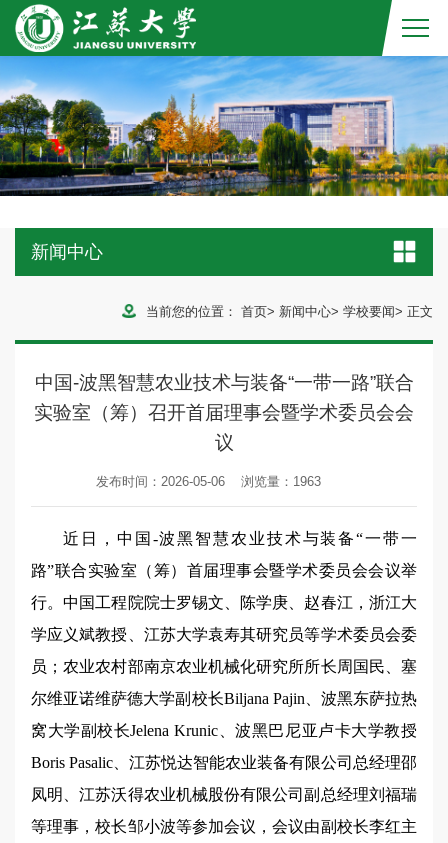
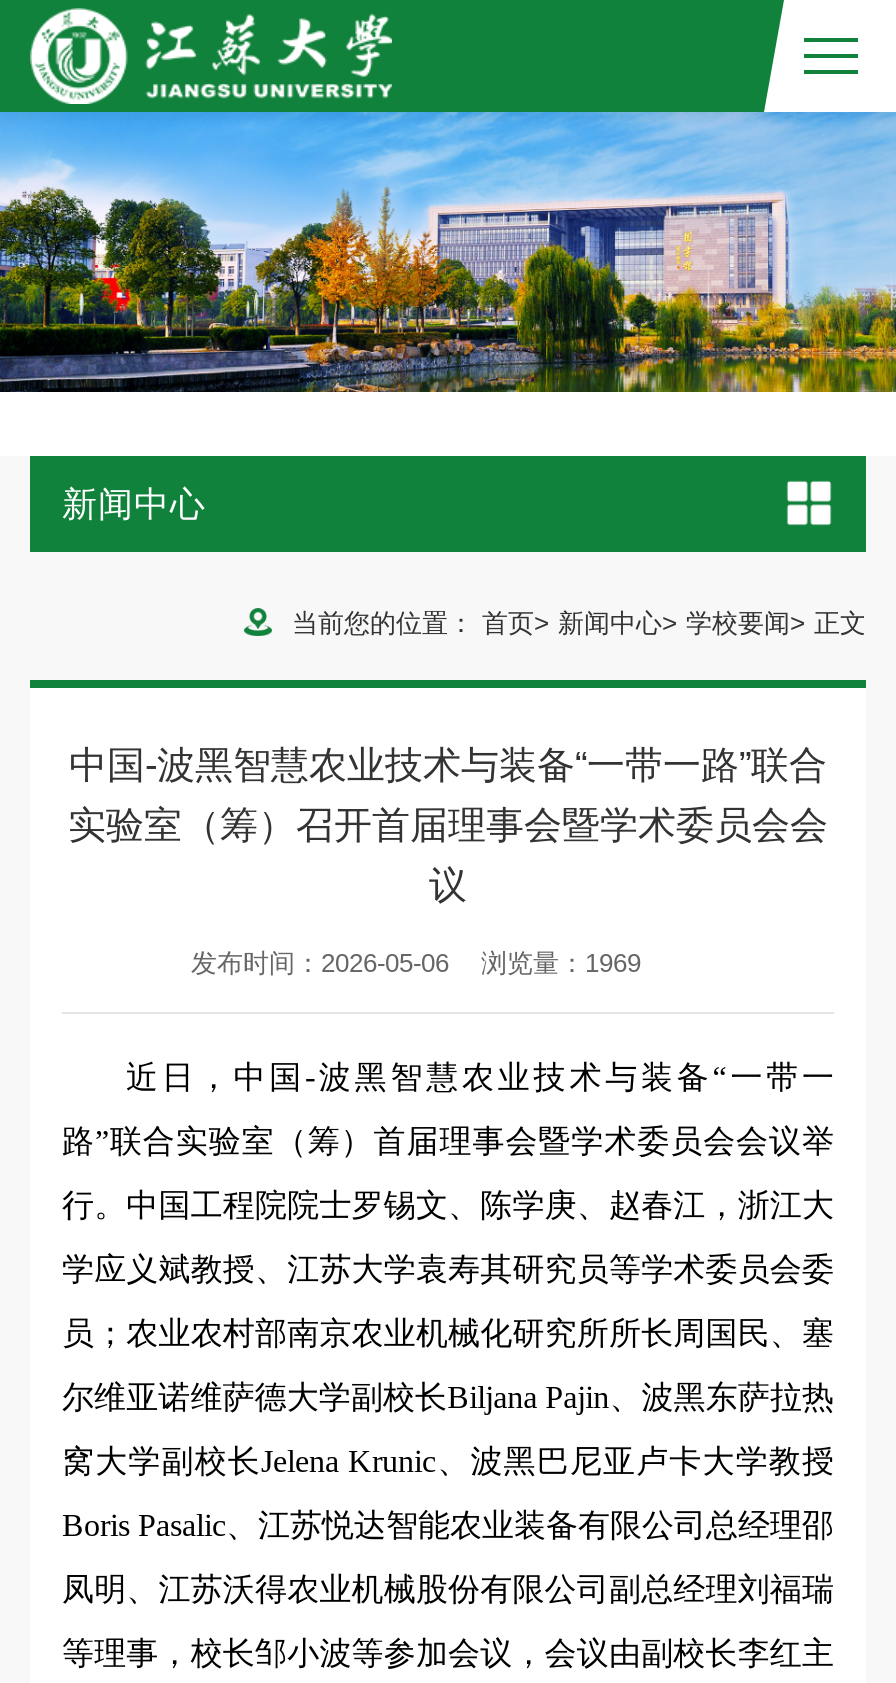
[95,474,320,489] 发布时间：2026-05-06 浏览量：1963 -> [191,948,641,978] 发布时间：2026-05-06 浏览量：1969

